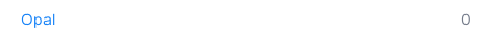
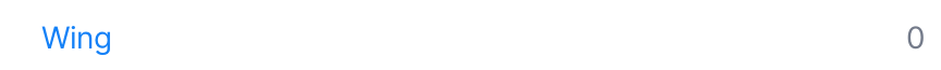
[21,9,55,28] Opal -> [41,17,113,54] Wing

